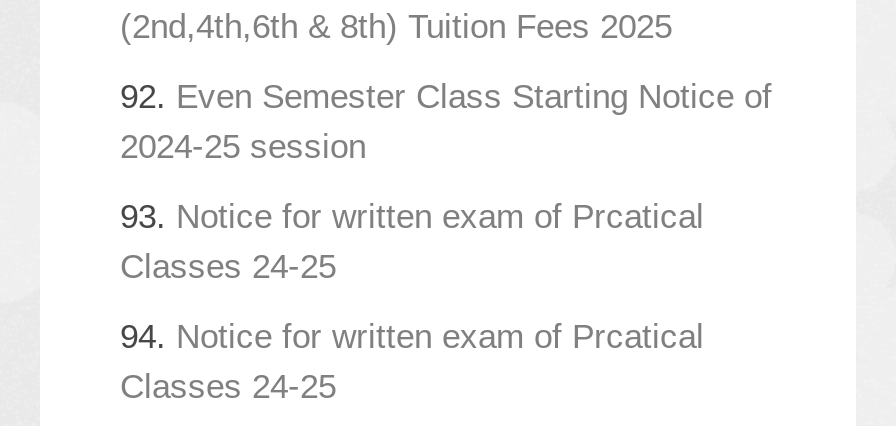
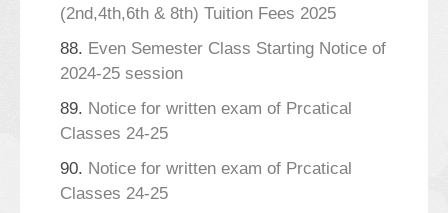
[120,78,772,116] 92. Even Semester Class Starting Notice of -> [60,39,386,58] 88. Even Semester Class Starting Notice of
[120,198,704,236] 93. Notice for written exam of Prcatical -> [60,99,352,118] 89. Notice for written exam of Prcatical
[120,318,704,356] 94. Notice for written exam of Prcatical -> [60,159,352,178] 90. Notice for written exam of Prcatical

